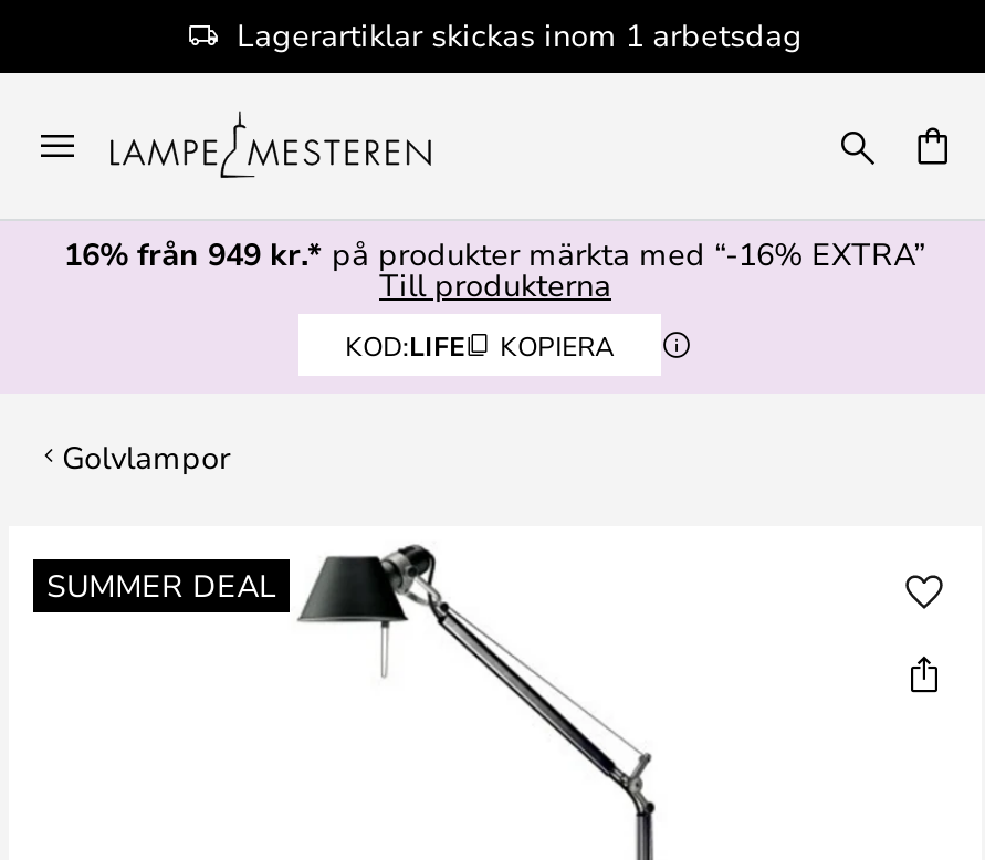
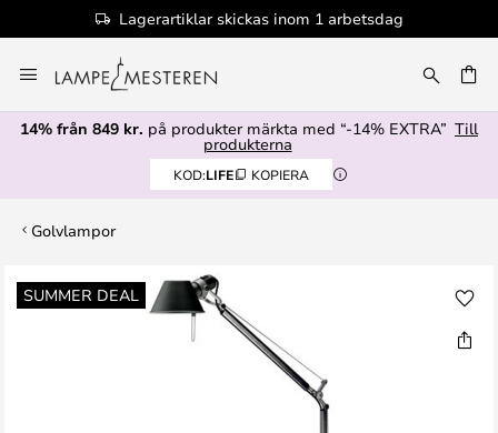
[64,232,926,305] 16% från 949 kr.* på produkter märkta med “-16% EXTRA” | Till produkterna -> [20,118,478,154] 14% från 849 kr. på produkter märkta med “-14% EXTRA” Till | produkterna

